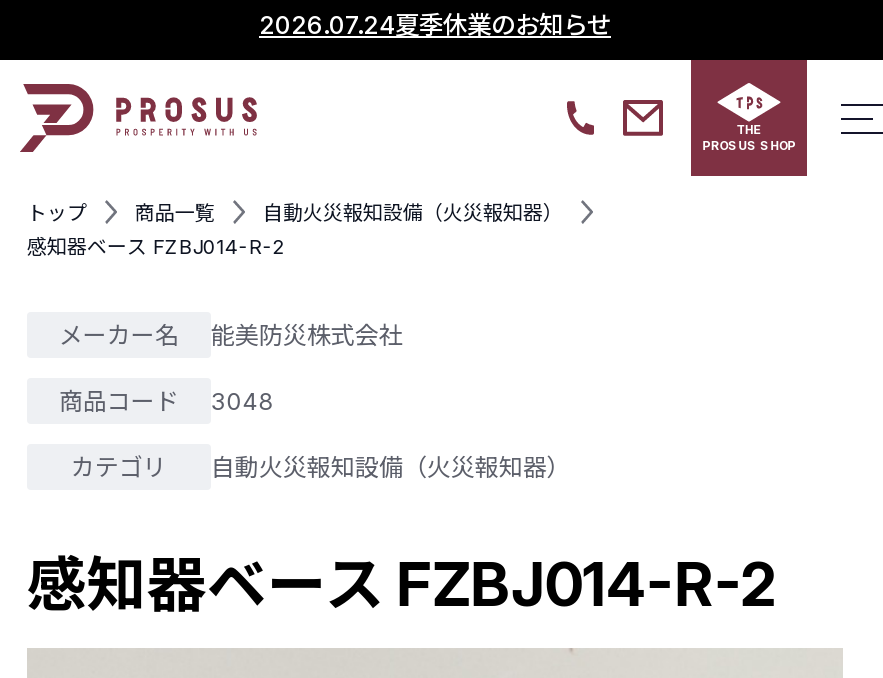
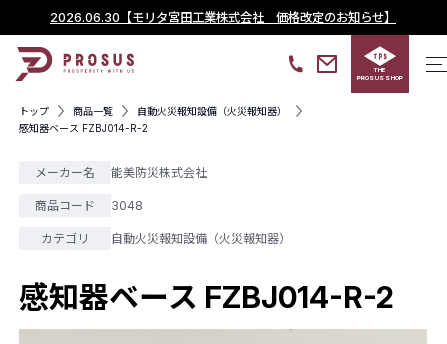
[259,9,611,39] 2026.07.24夏季休業のお知らせ -> [50,9,396,24] 2026.06.30【モリタ宮田工業株式会社 価格改定のお知らせ】

